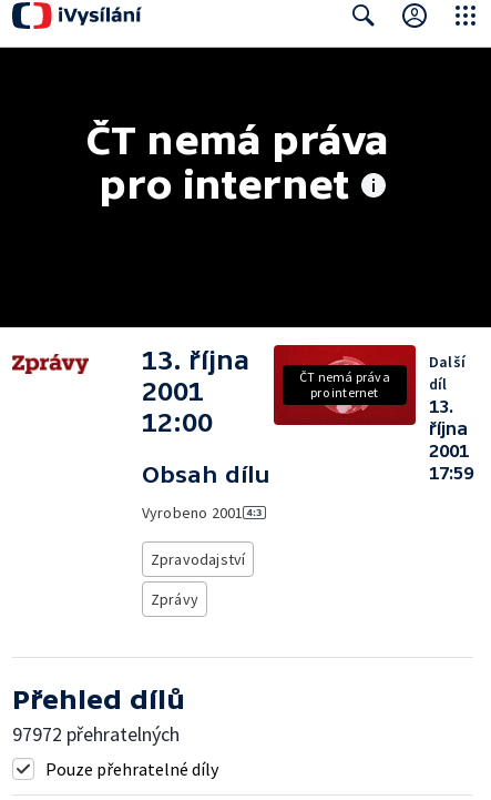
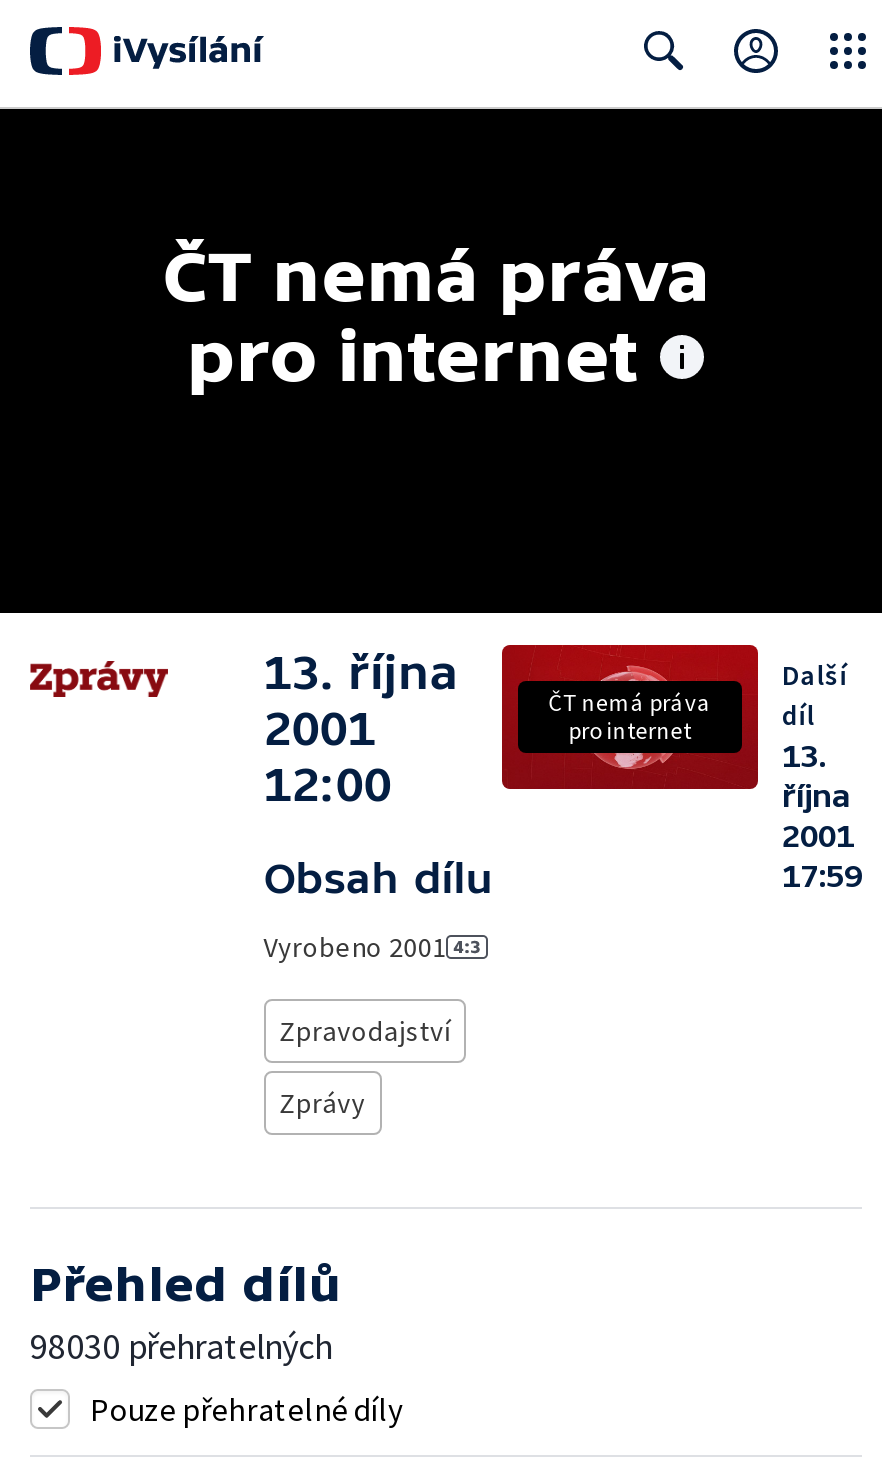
[12,721,180,747] 97972 přehratelných -> [30,1323,332,1369] 98030 přehratelných

